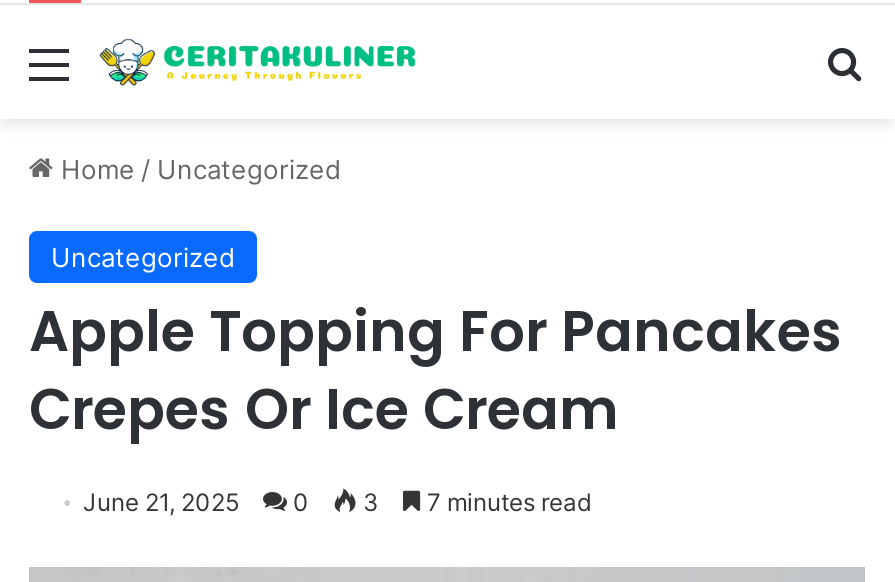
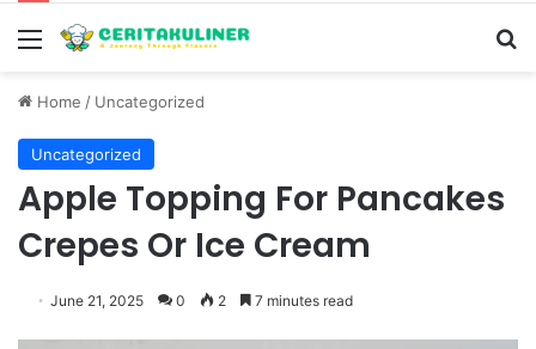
[83,487,591,517] June 21, 2025 0 3 7 minutes read -> [50,292,353,310] June 21, 2025 0 2 7 minutes read

